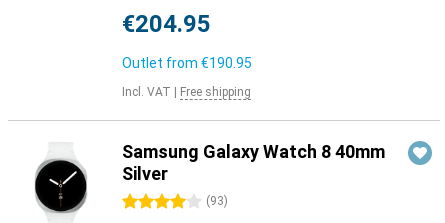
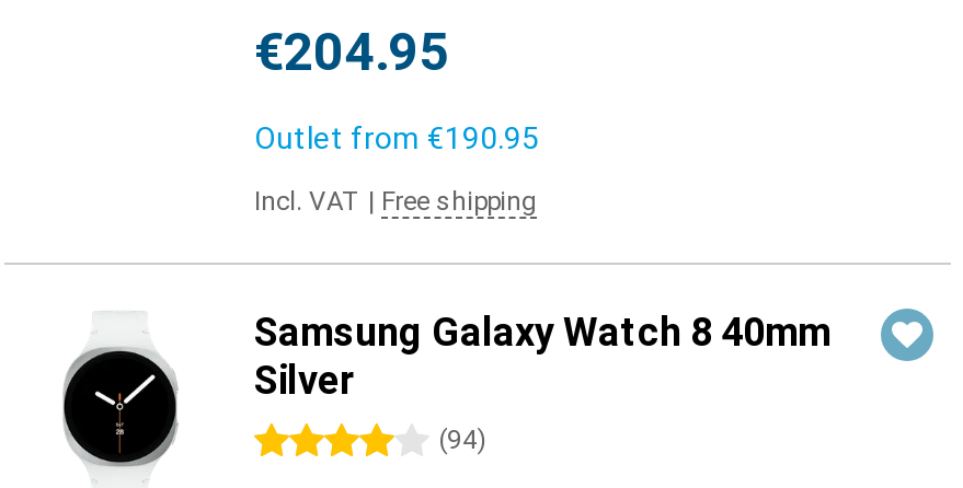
[206,194,228,208] (93) -> [438,425,486,455] (94)

